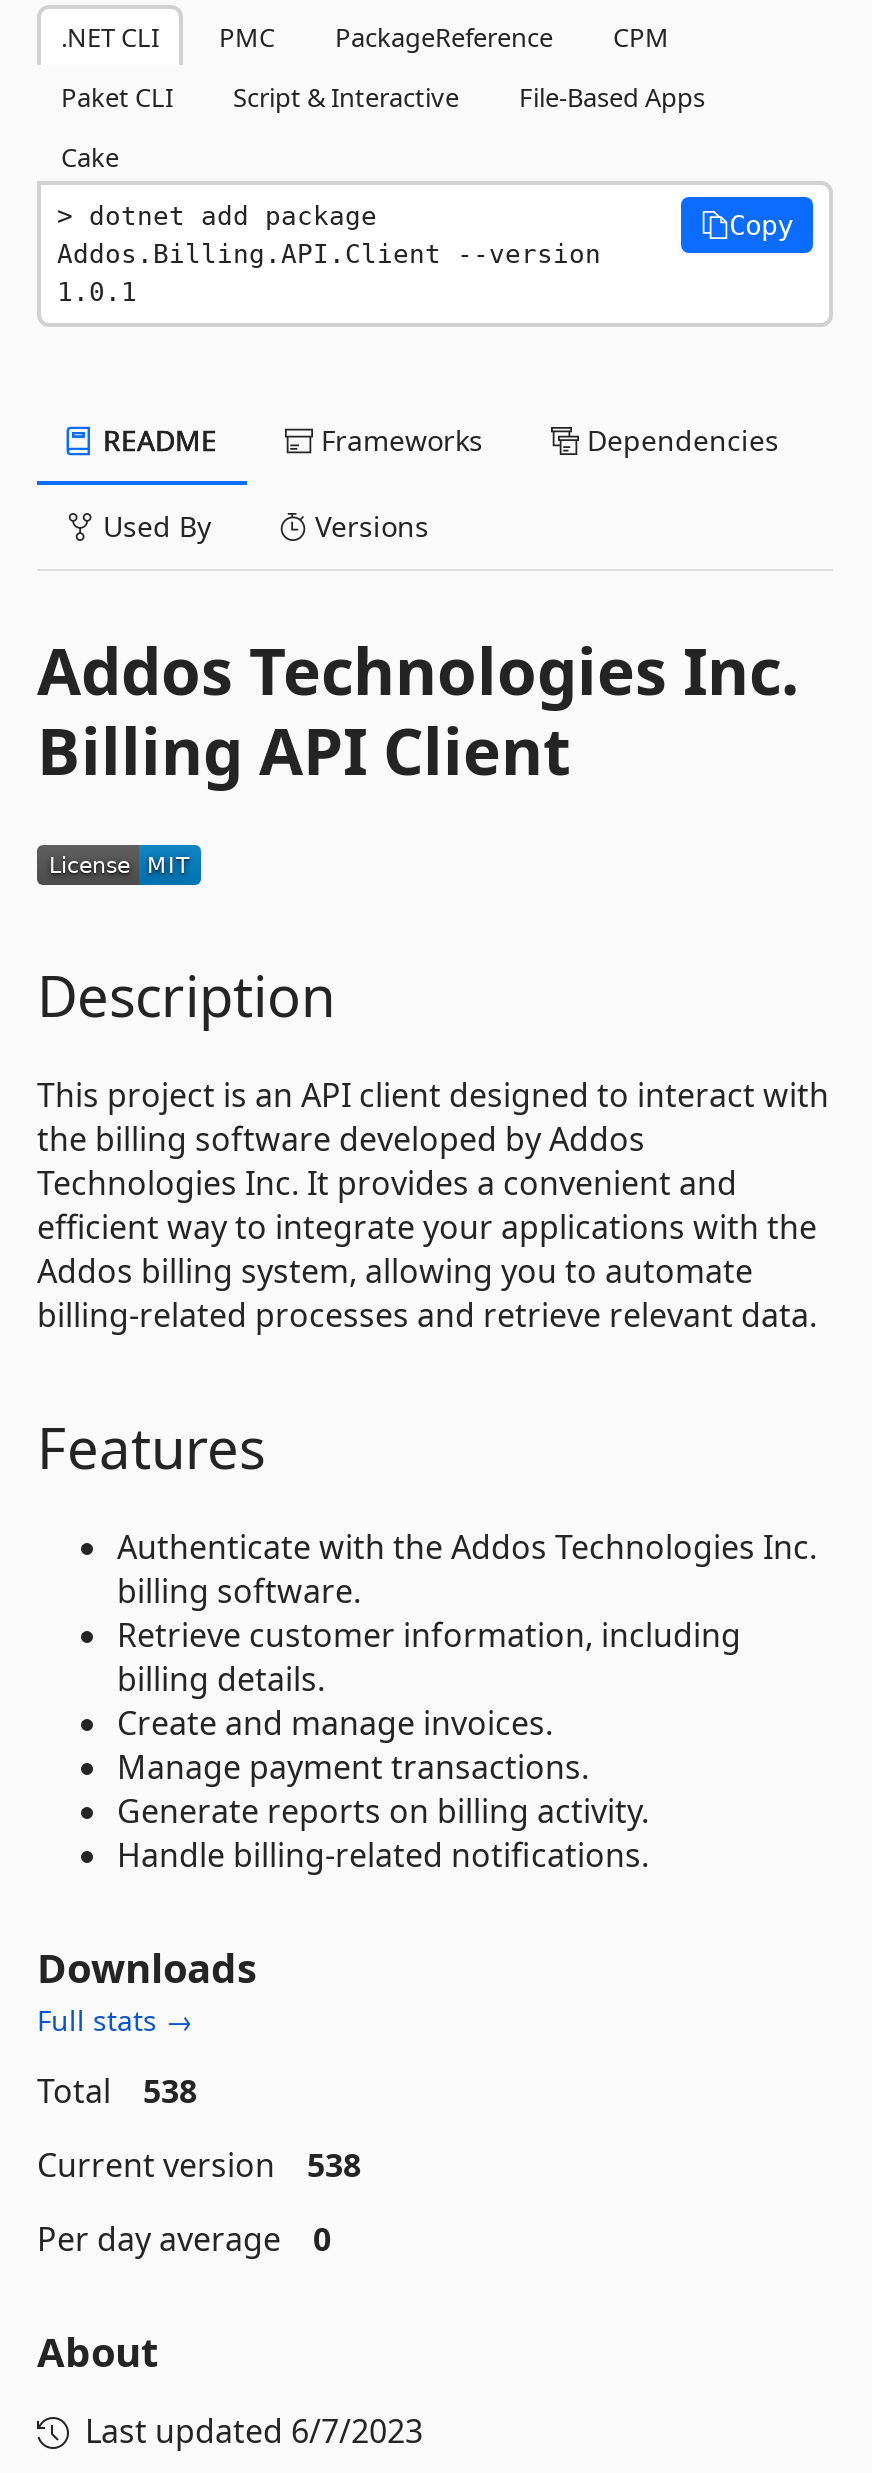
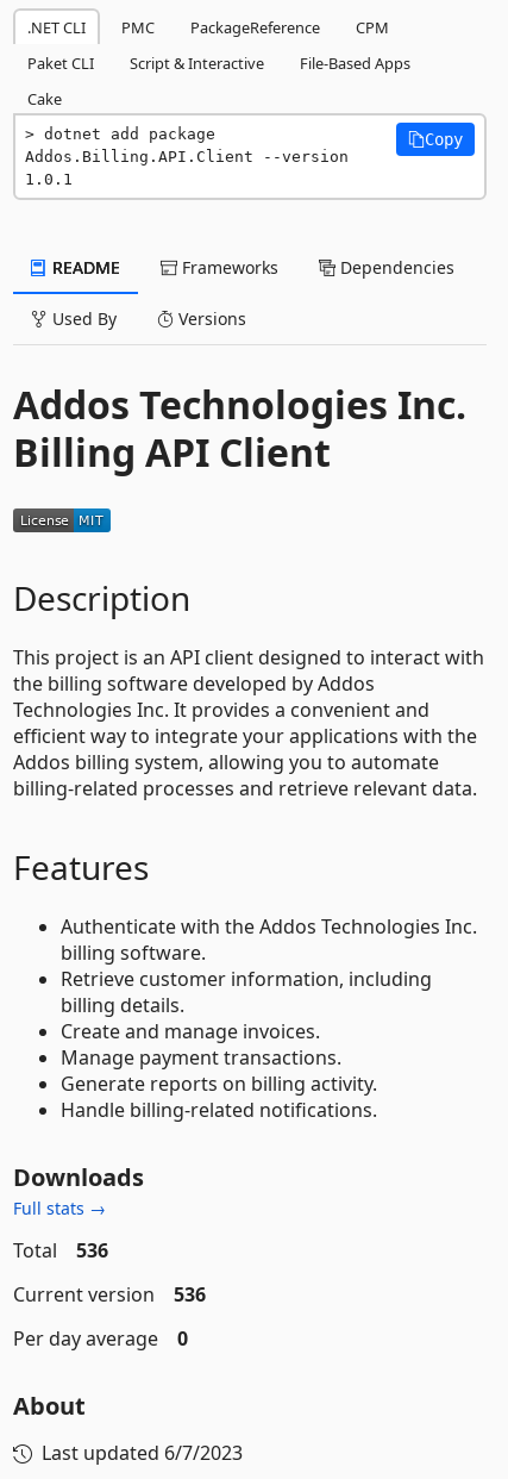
[37,2068,197,2112] Total 538 -> [13,1237,108,1263] Total 536
[37,2142,361,2186] Current version 538 -> [13,1281,206,1307] Current version 536

